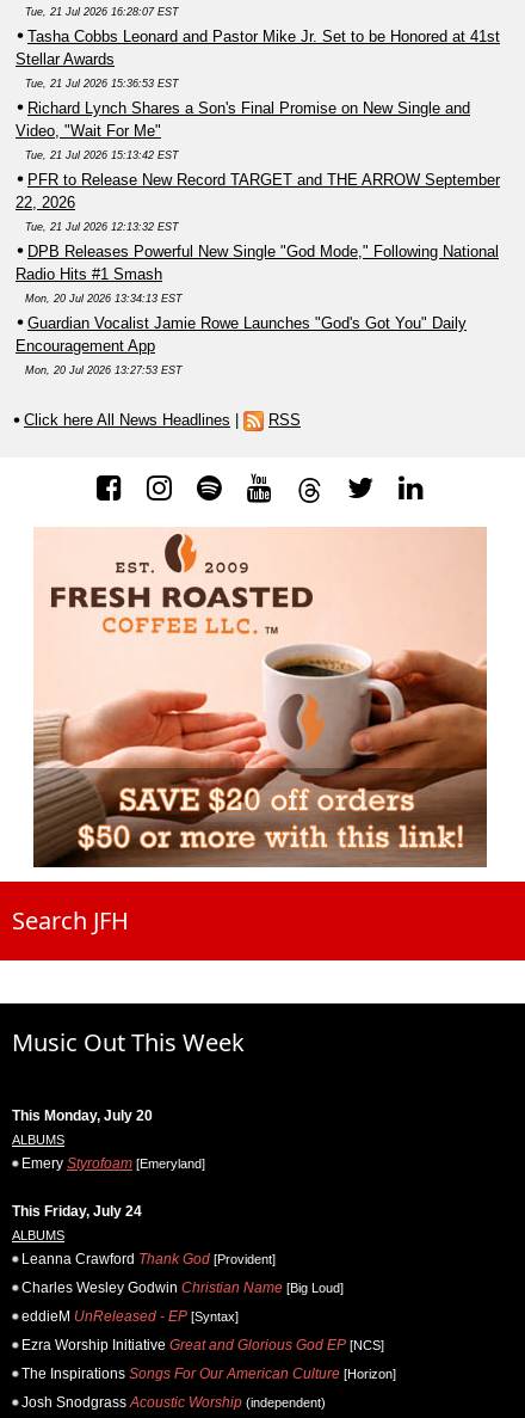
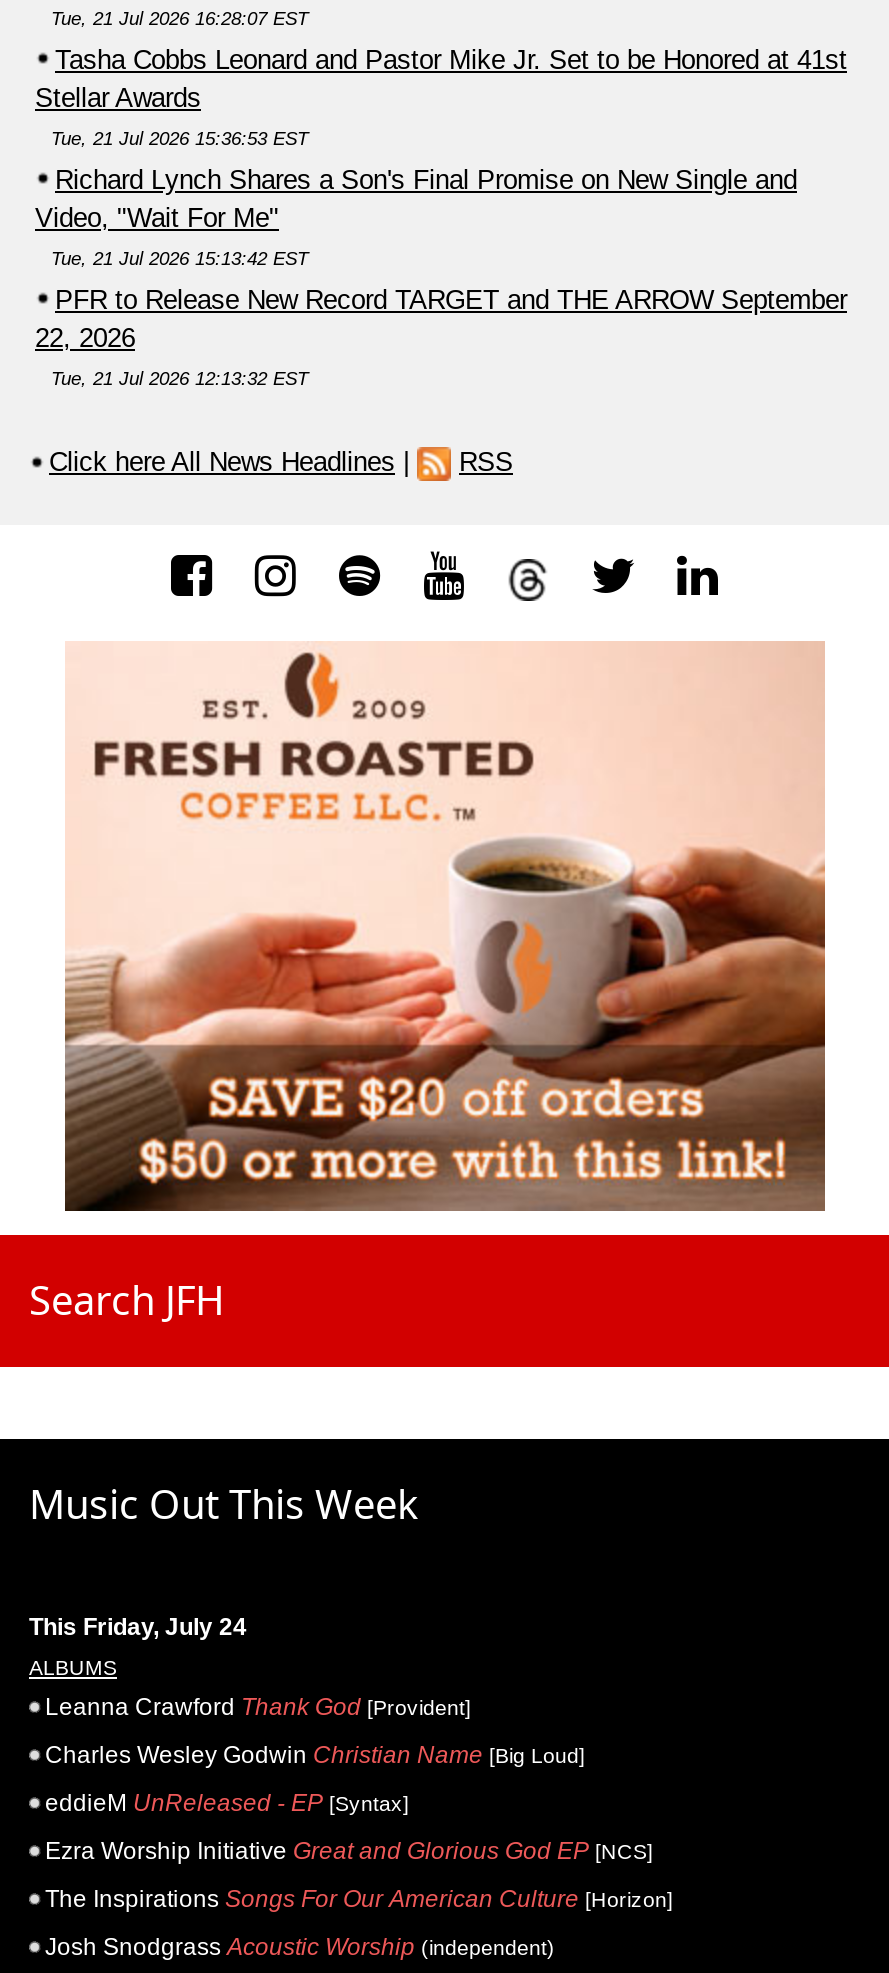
[16,242,499,376] DPB Releases Powerful New Single "God Mode," Following National | Radio Hits #1 Smash | Mon, 20 Jul 2026 13:34:13 EST | Guardian Vocalist Jamie Rowe Launches "God's Got You" Daily | Encouragement App | Mon, 20 Jul 2026 13:27:53 EST -> none
[12,1107,205,1172] This Monday, July 20 | ALBUMS | Emery Styrofoam [Emeryland] -> none

